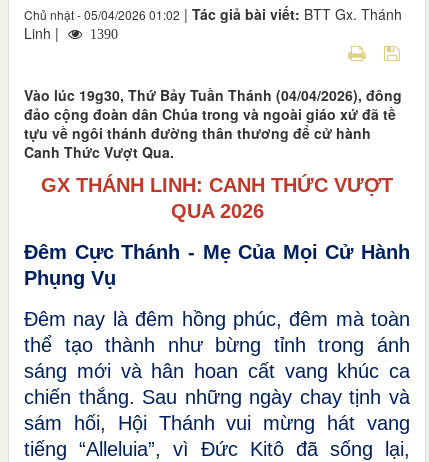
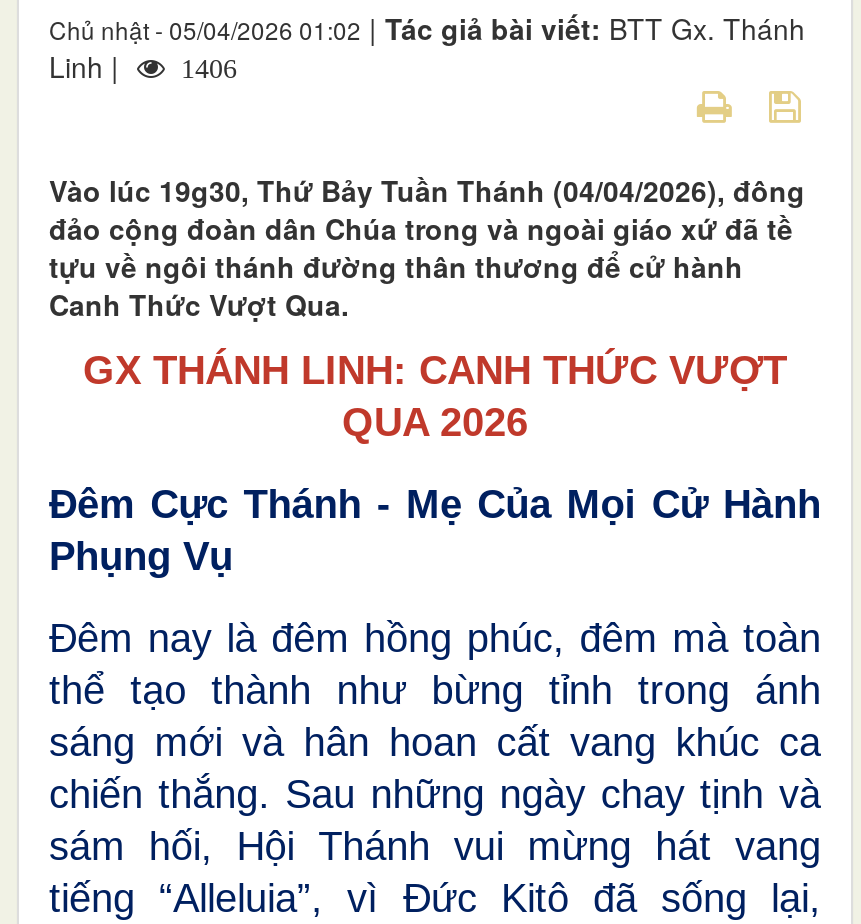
[82,26,118,40] 1390 -> [165,53,237,81] 1406

